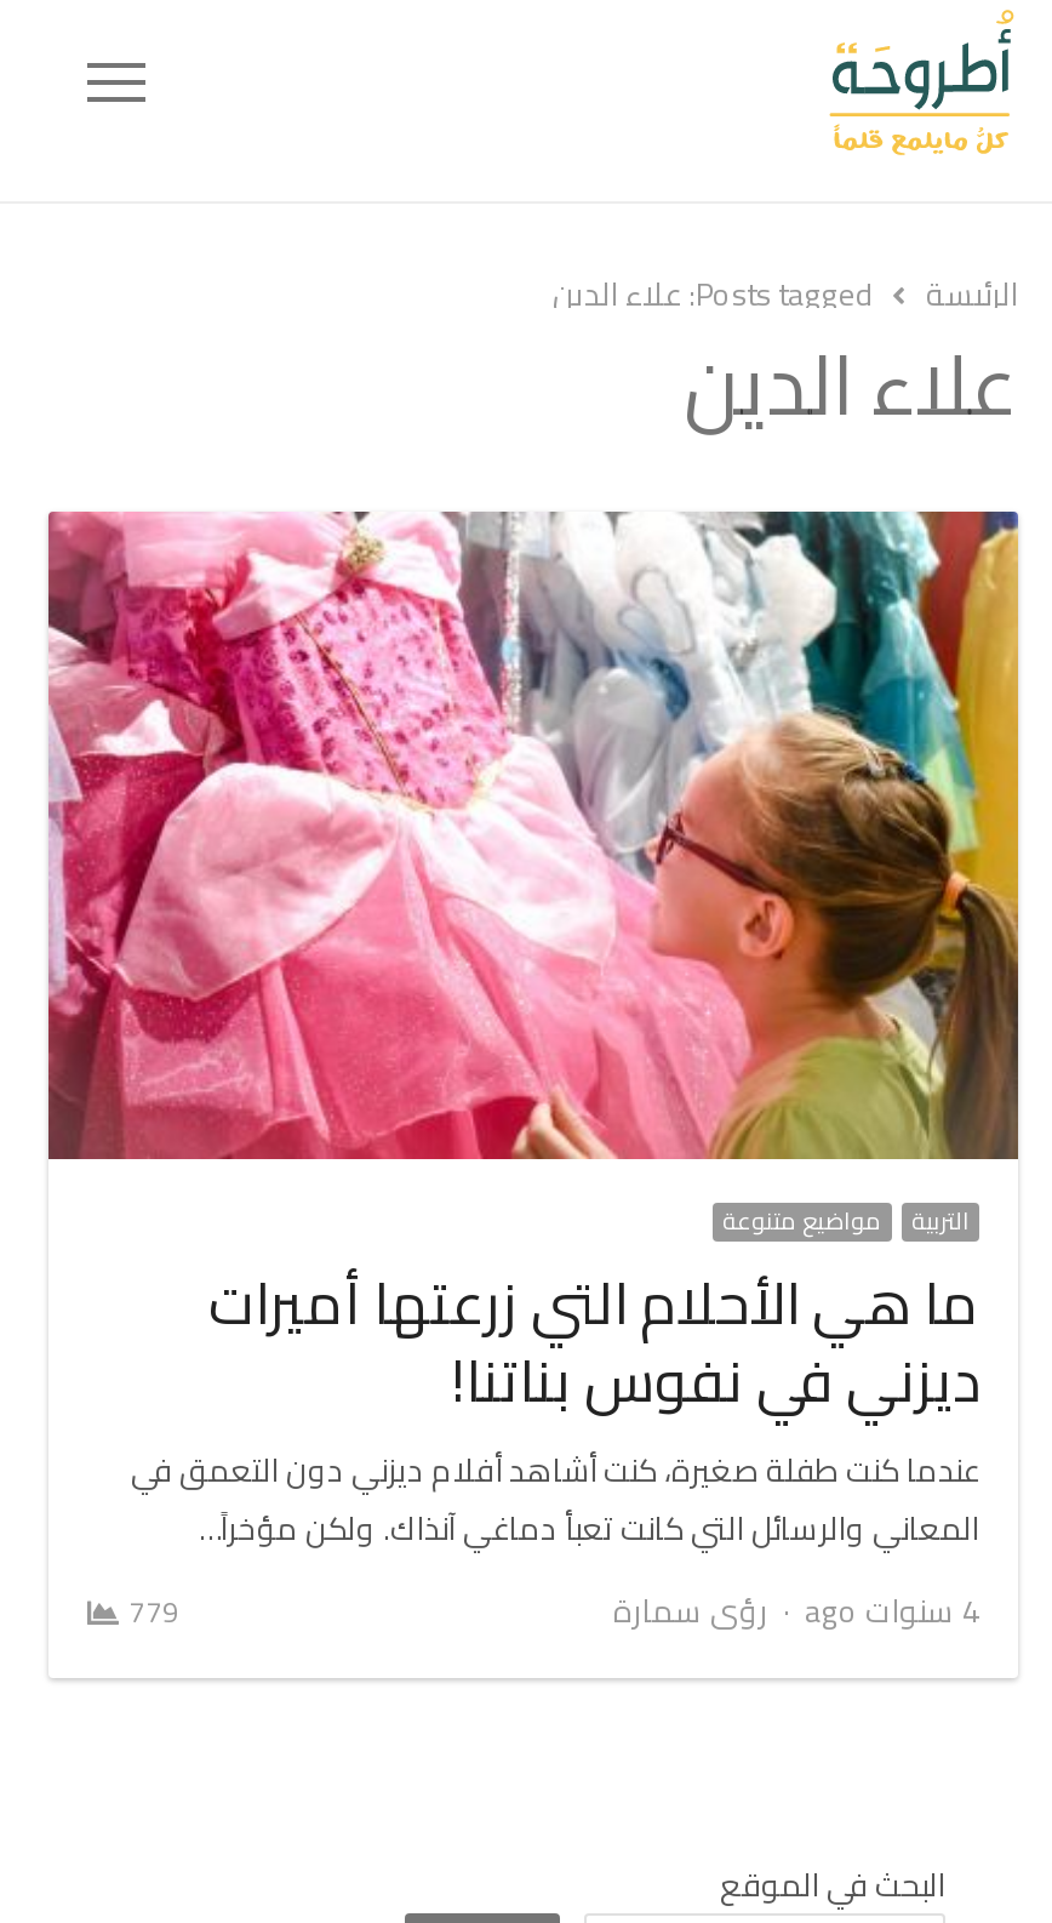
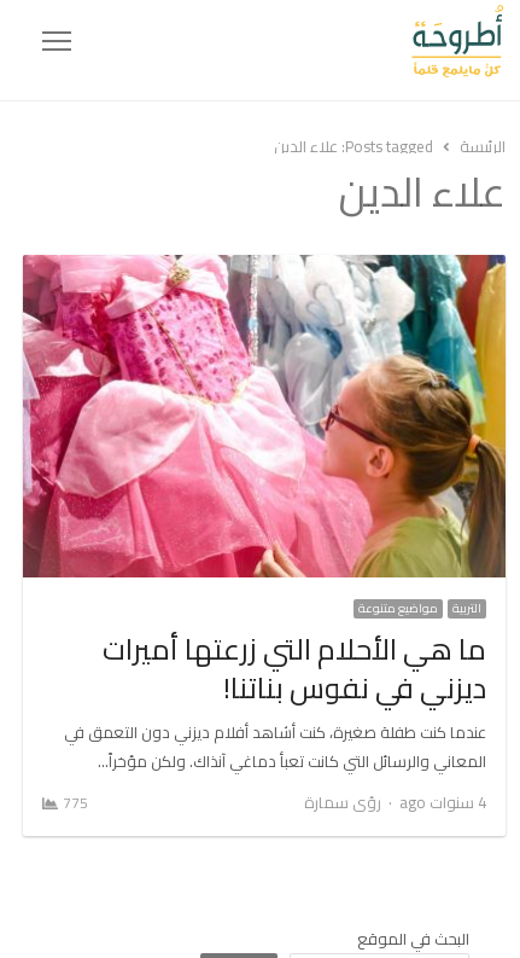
[128,1583,179,1639] 779 -> [63,789,88,816] 775

